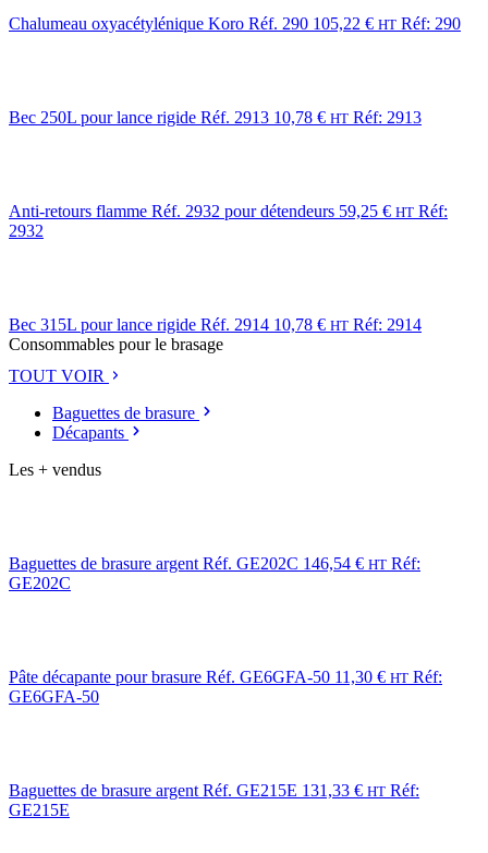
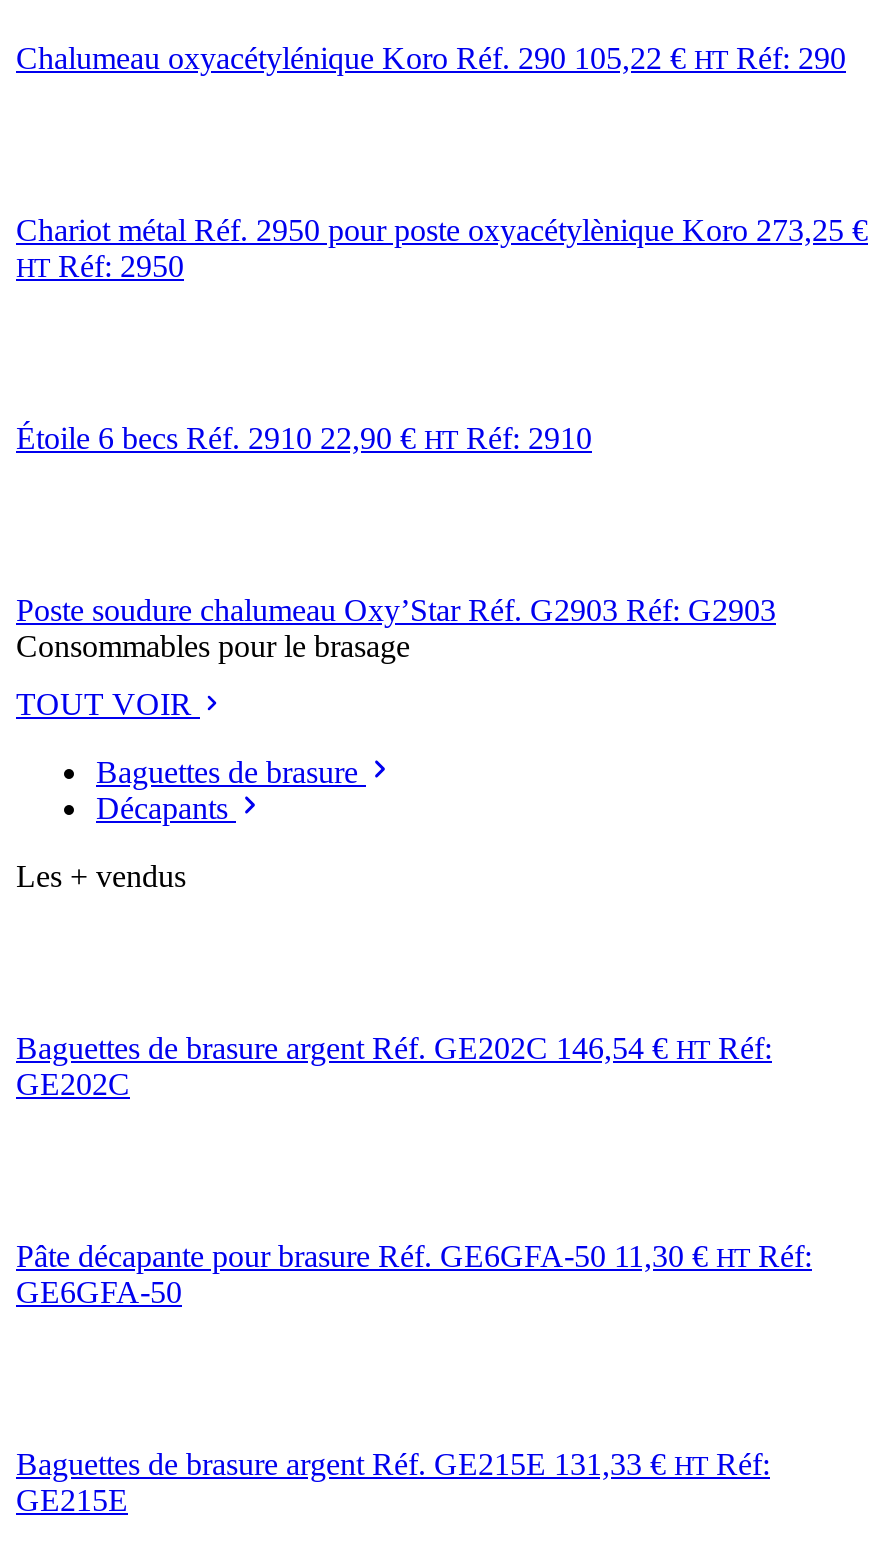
[9,108,422,127] Bec 250L pour lance rigide Réf. 2913 10,78 € HT Réf: 2913 -> [16,213,868,283] Chariot métal Réf. 2950 pour poste oxyacétylènique Koro 273,25 € | HT Réf: 2950
[9,202,448,240] Anti-retours flamme Réf. 2932 pour détendeurs 59,25 € HT Réf: | 2932 -> [16,421,592,455] Étoile 6 becs Réf. 2910 22,90 € HT Réf: 2910
[9,315,422,334] Bec 315L pour lance rigide Réf. 2914 10,78 € HT Réf: 2914 -> [16,593,776,627] Poste soudure chalumeau Oxy’Star Réf. G2903 Réf: G2903

